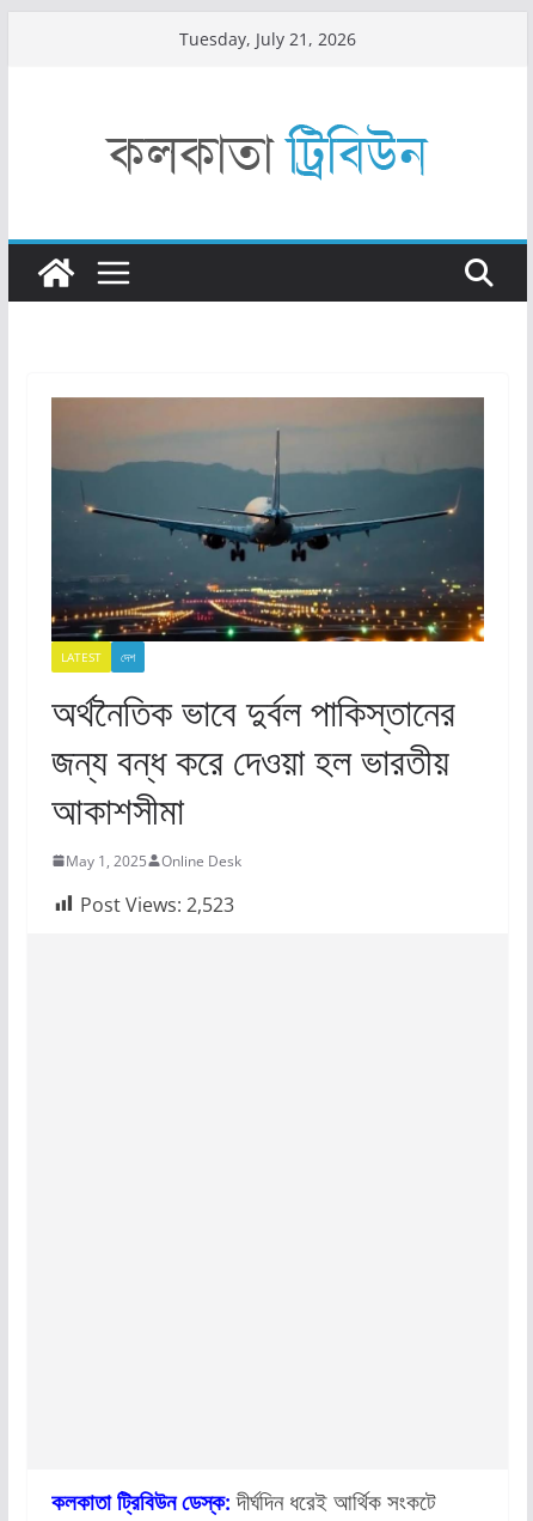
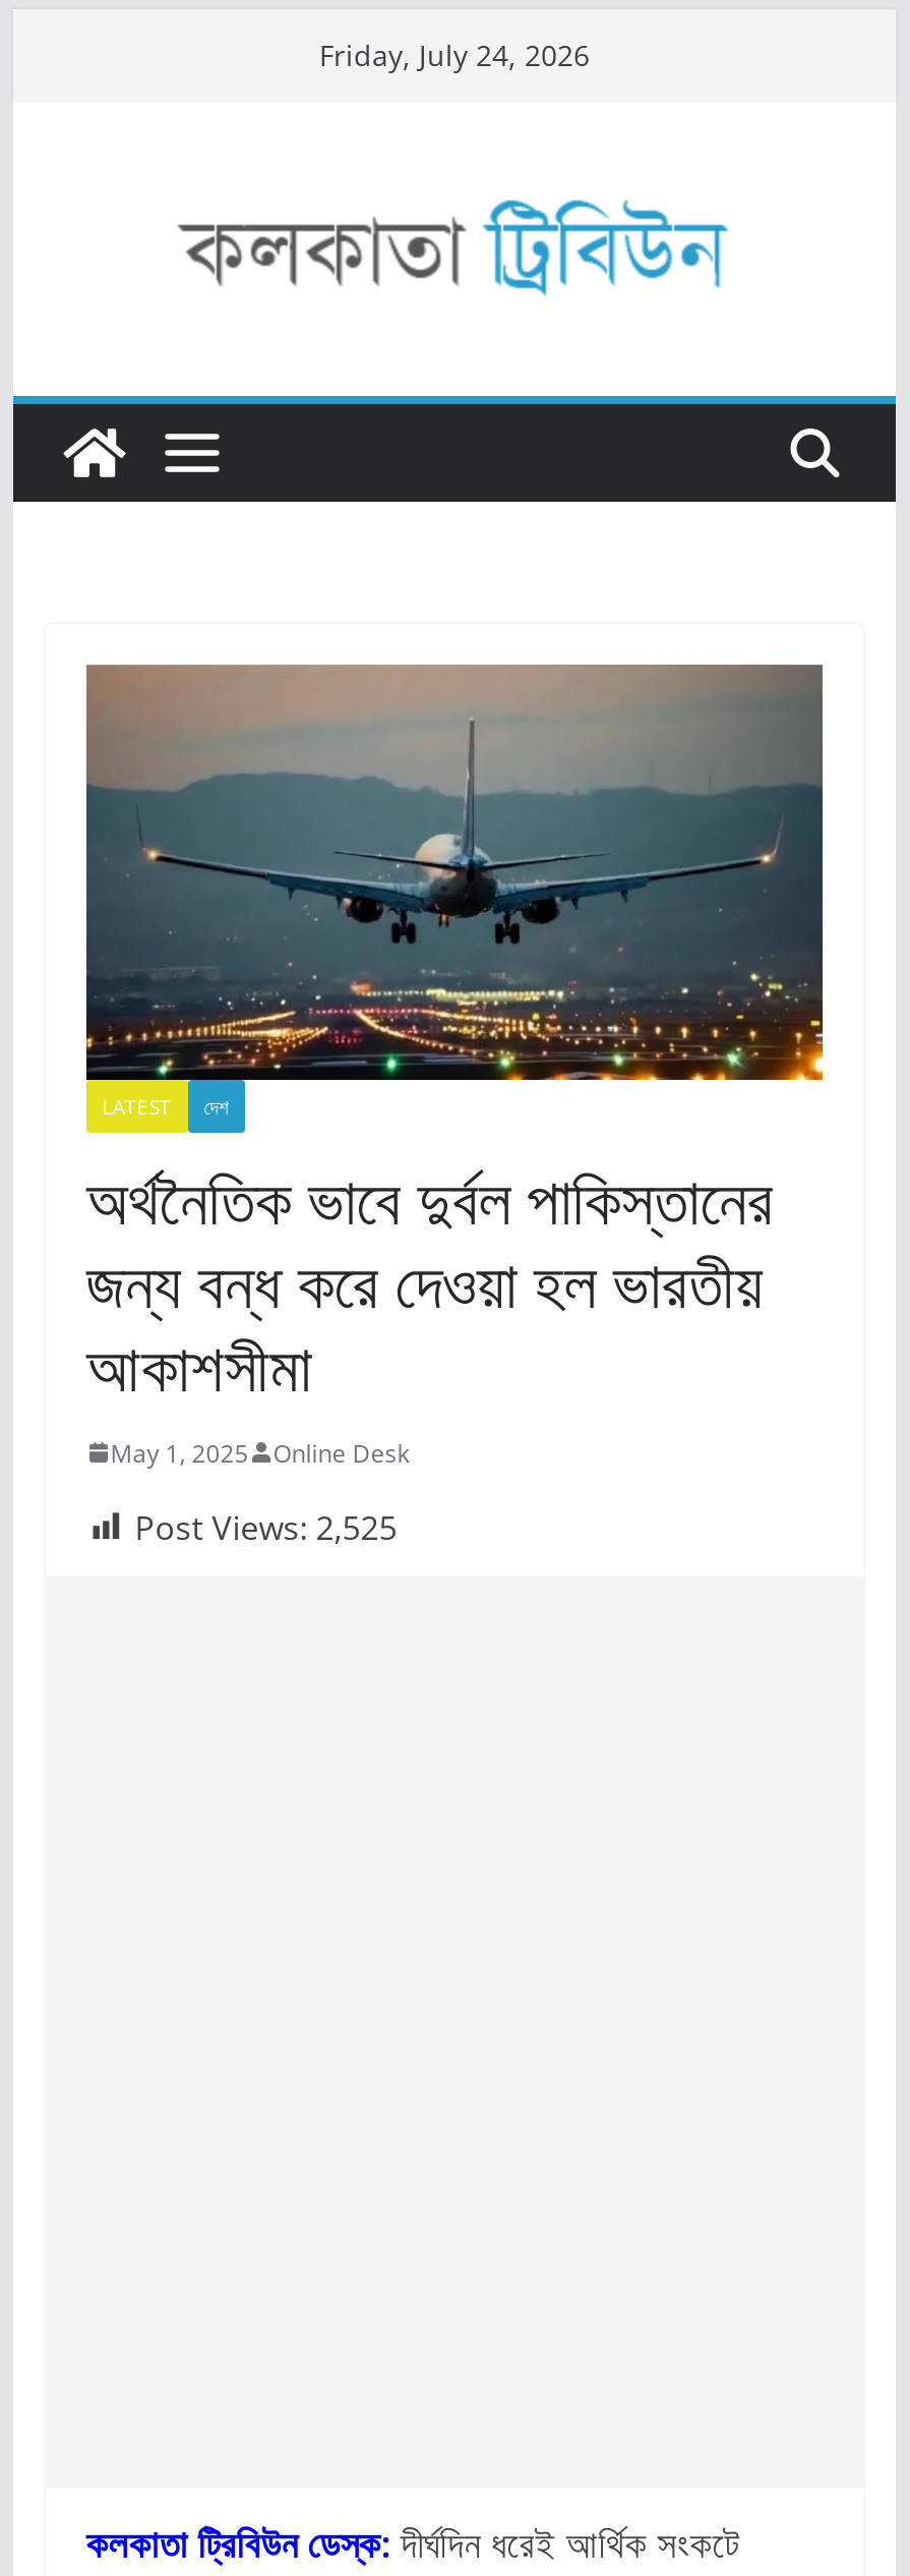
[179,28,356,50] Tuesday, July 21, 2026 -> [319,36,590,74] Friday, July 24, 2026
[80,891,234,917] Post Views: 2,523 -> [135,1504,397,1549] Post Views: 2,525

